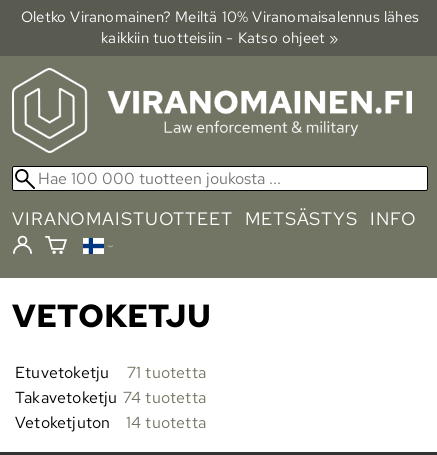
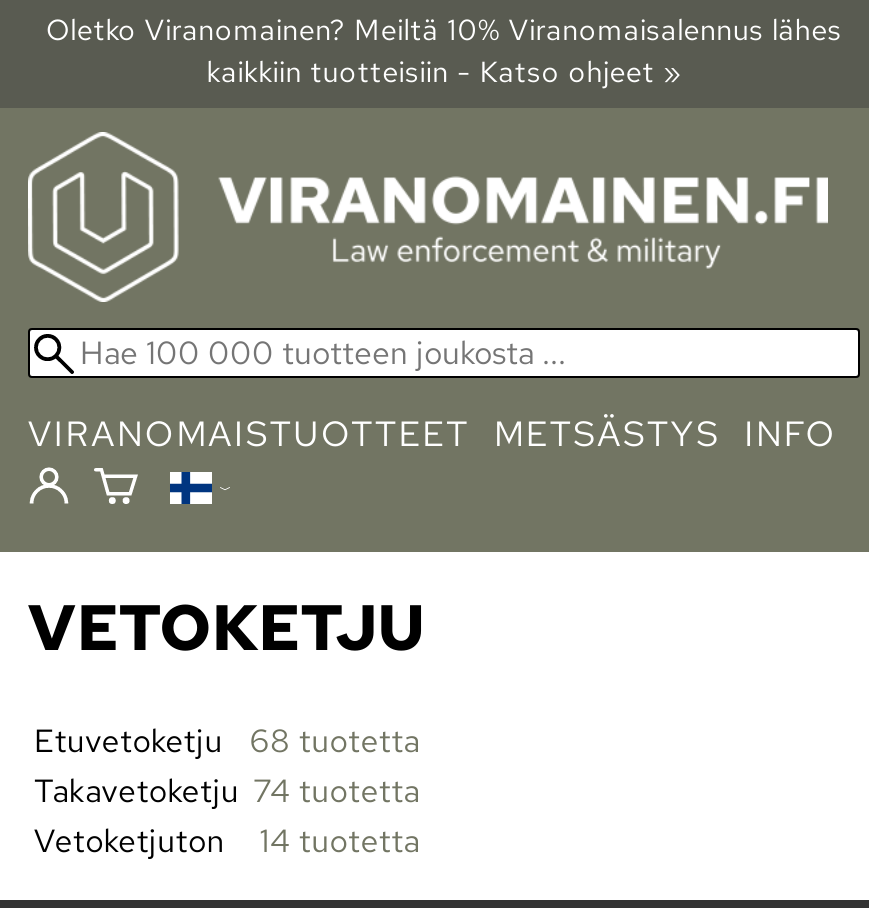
[15,362,206,383] Etuvetoketju 71 tuotetta -> [34,719,420,761] Etuvetoketju 68 tuotetta

